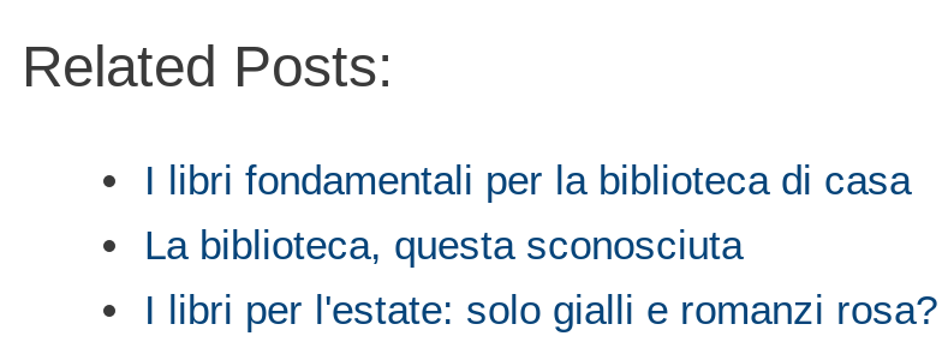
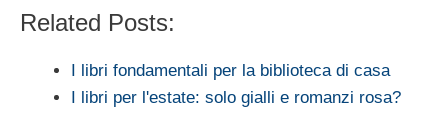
[144,223,743,269] La biblioteca, questa sconosciuta -> none

